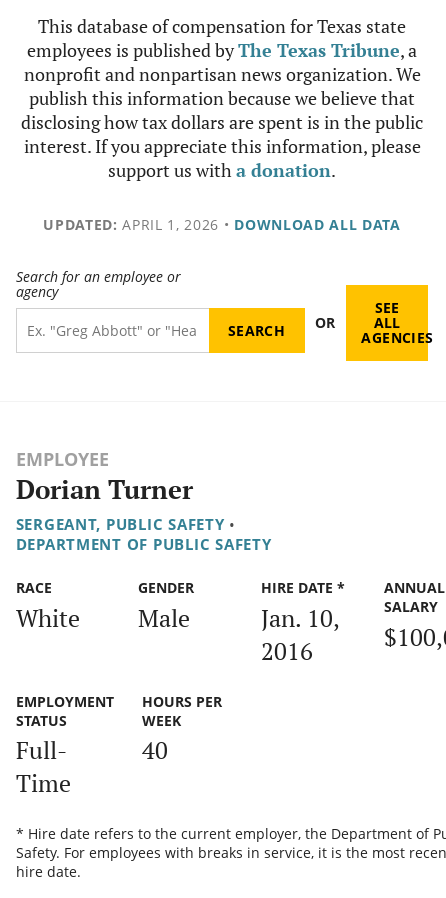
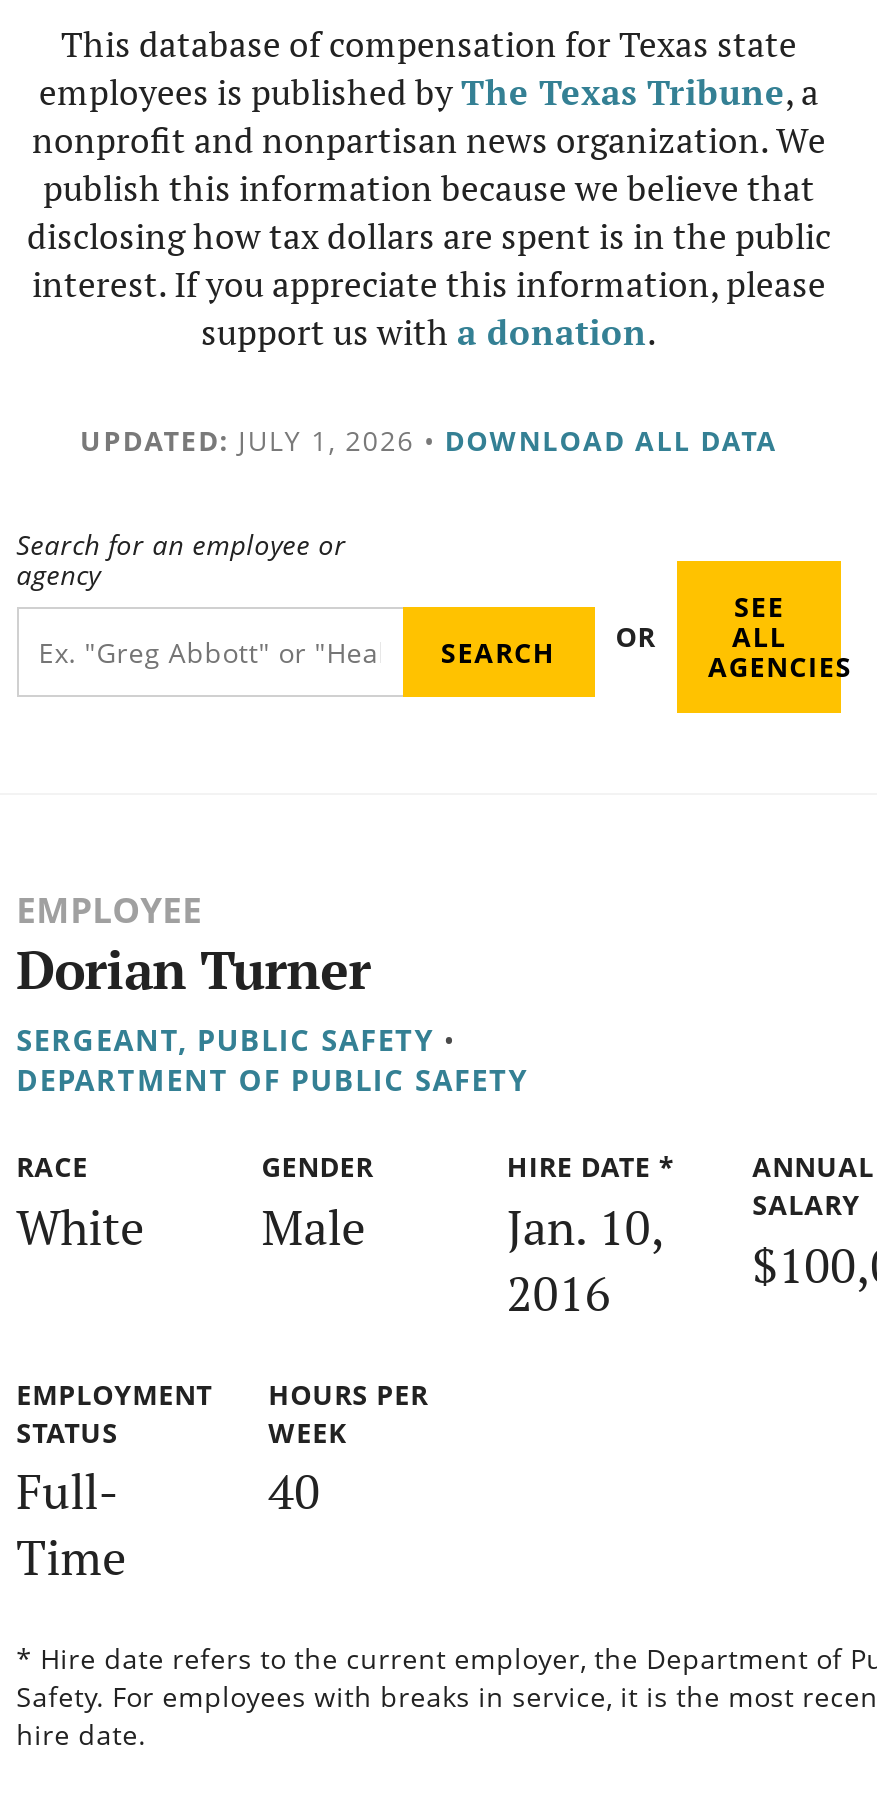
[43,215,401,234] UPDATED: APRIL 1, 2026 • DOWNLOAD ALL DATA -> [80,421,778,459] UPDATED: JULY 1, 2026 • DOWNLOAD ALL DATA

